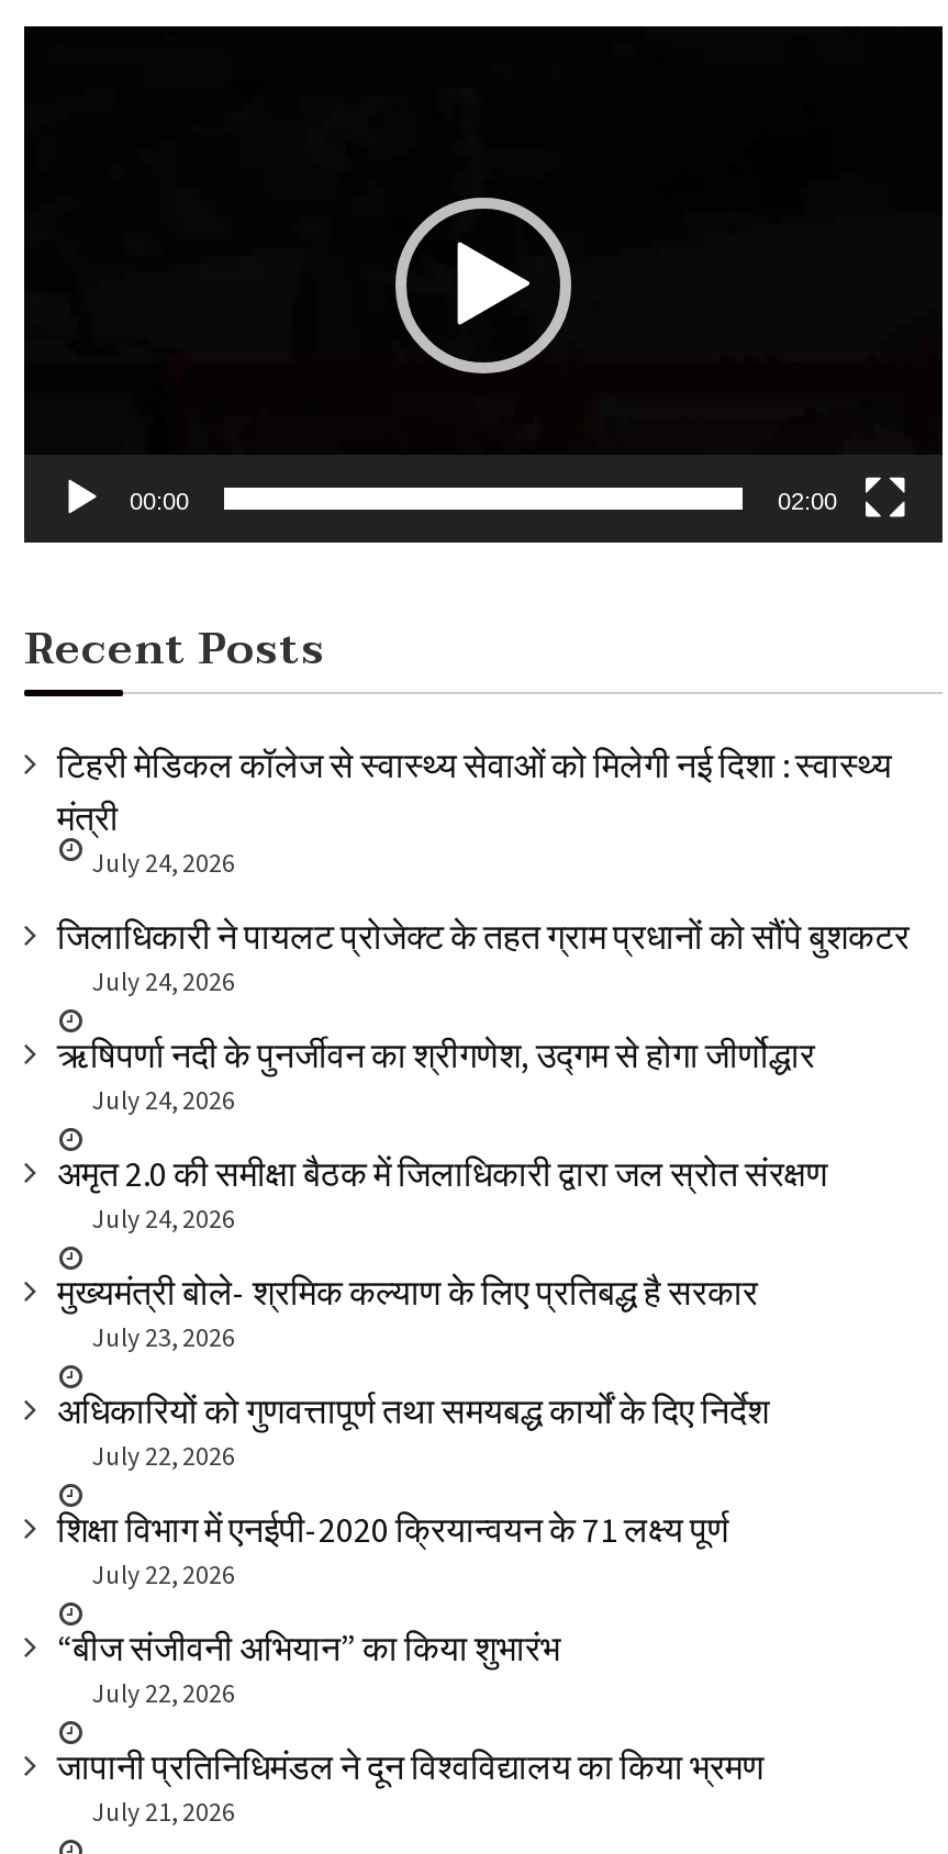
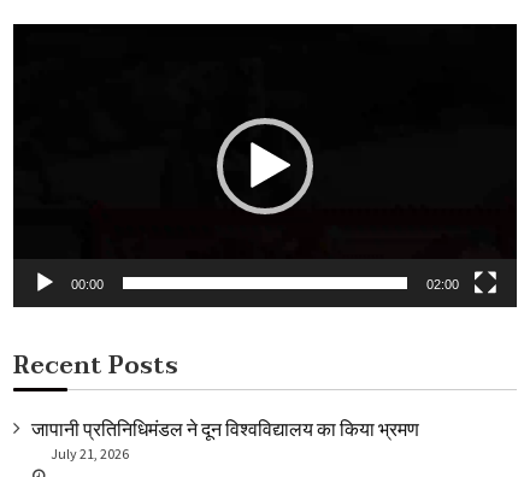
[57,743,910,1709] टिहरी मेडिकल कॉलेज से स्वास्थ्य सेवाओं को मिलेगी नई दिशा : स्वास्थ्य | मंत्री | July 24, 2026 | जिलाधिकारी ने पायलट प्रोजेक्ट के तहत ग्राम प्रधानों को सौंपे बुशकटर | July 24, 2026 | ऋषिपर्णा नदी के पुनर्जीवन का श्रीगणेश, उद्गम से होगा जीर्णोद्धार | July 24, 2026 | अमृत 2.0 की समीक्षा बैठक में जिलाधिकारी द्वारा जल स्रोत संरक्षण | July 24, 2026 | मुख्यमंत्री बोले- श्रमिक कल्याण के लिए प्रतिबद्ध है सरकार | July 23, 2026 | अधिकारियों को गुणवत्तापूर्ण तथा समयबद्ध कार्यों के दिए निर्देश | July 22, 2026 | शिक्षा विभाग में एनईपी-2020 क्रियान्वयन के 71 लक्ष्य पूर्ण | July 22, 2026 | “बीज संजीवनी अभियान” का किया शुभारंभ | July 22, 2026 -> none

